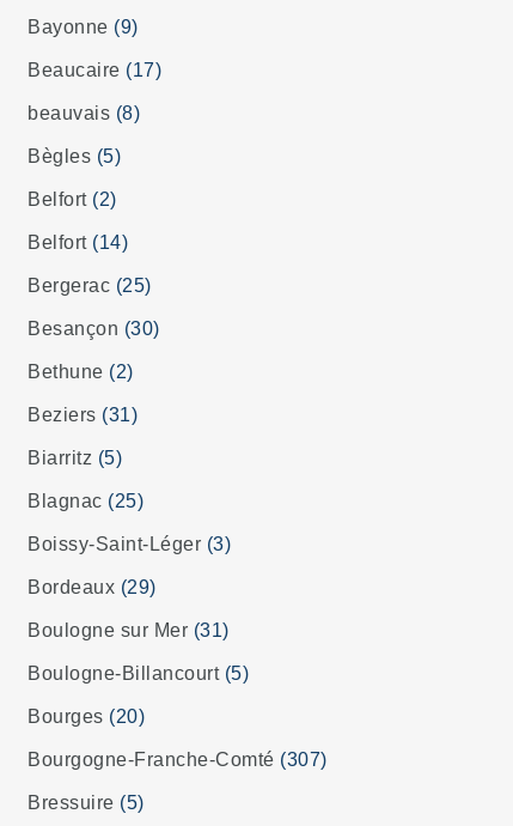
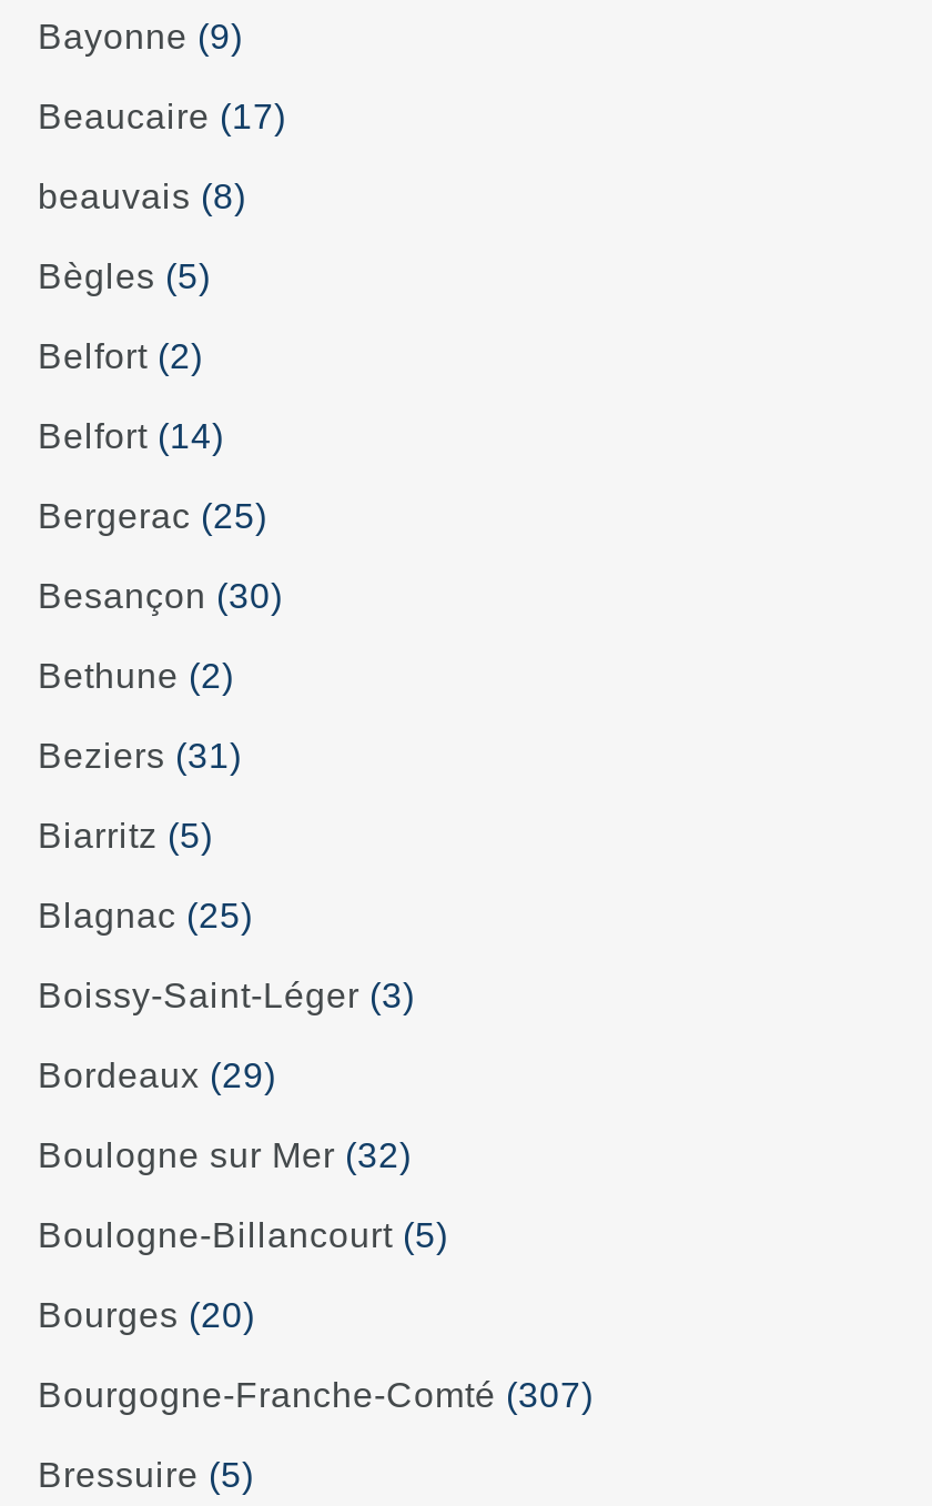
[28,620,229,640] Boulogne sur Mer (31) -> [38,1136,412,1174] Boulogne sur Mer (32)

